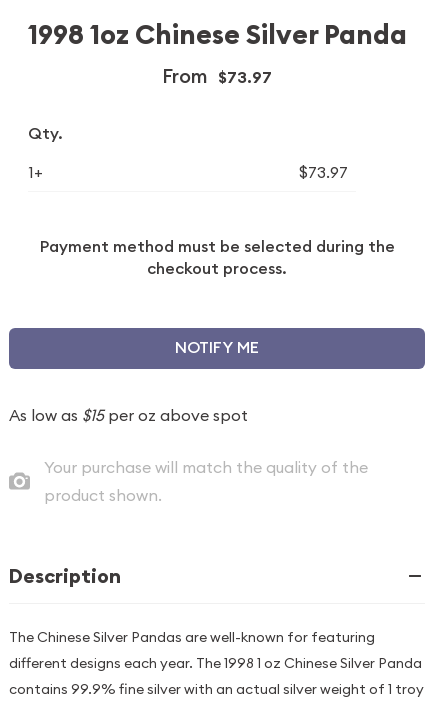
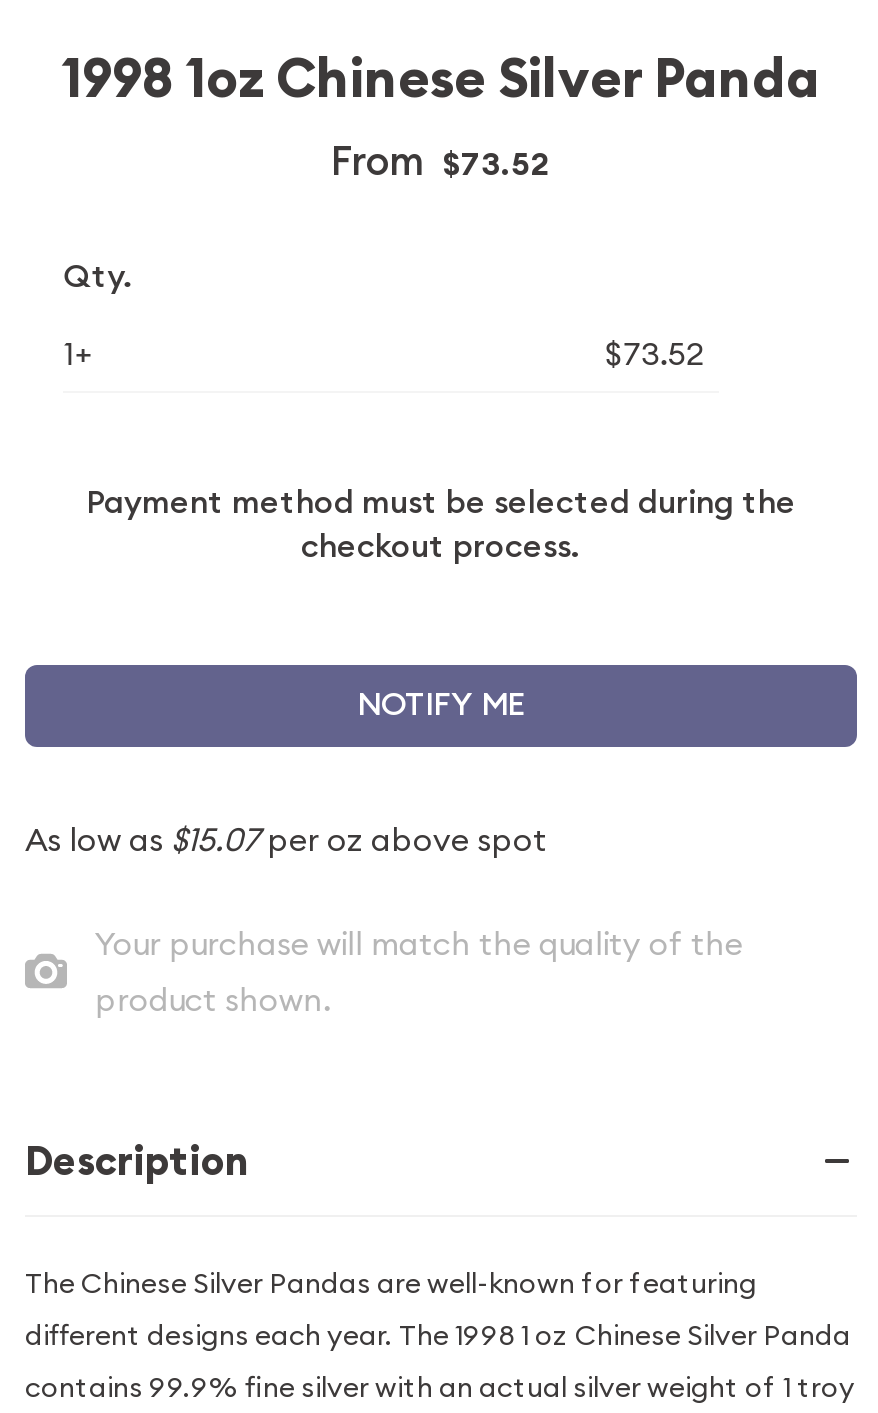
[162,63,272,89] From $73.97 -> [331,135,551,187] From $73.52
[299,162,348,182] $73.97 -> [605,333,703,373] $73.52
[9,405,248,425] As low as $15per oz above spot -> [25,818,547,858] As low as $15.07per oz above spot

